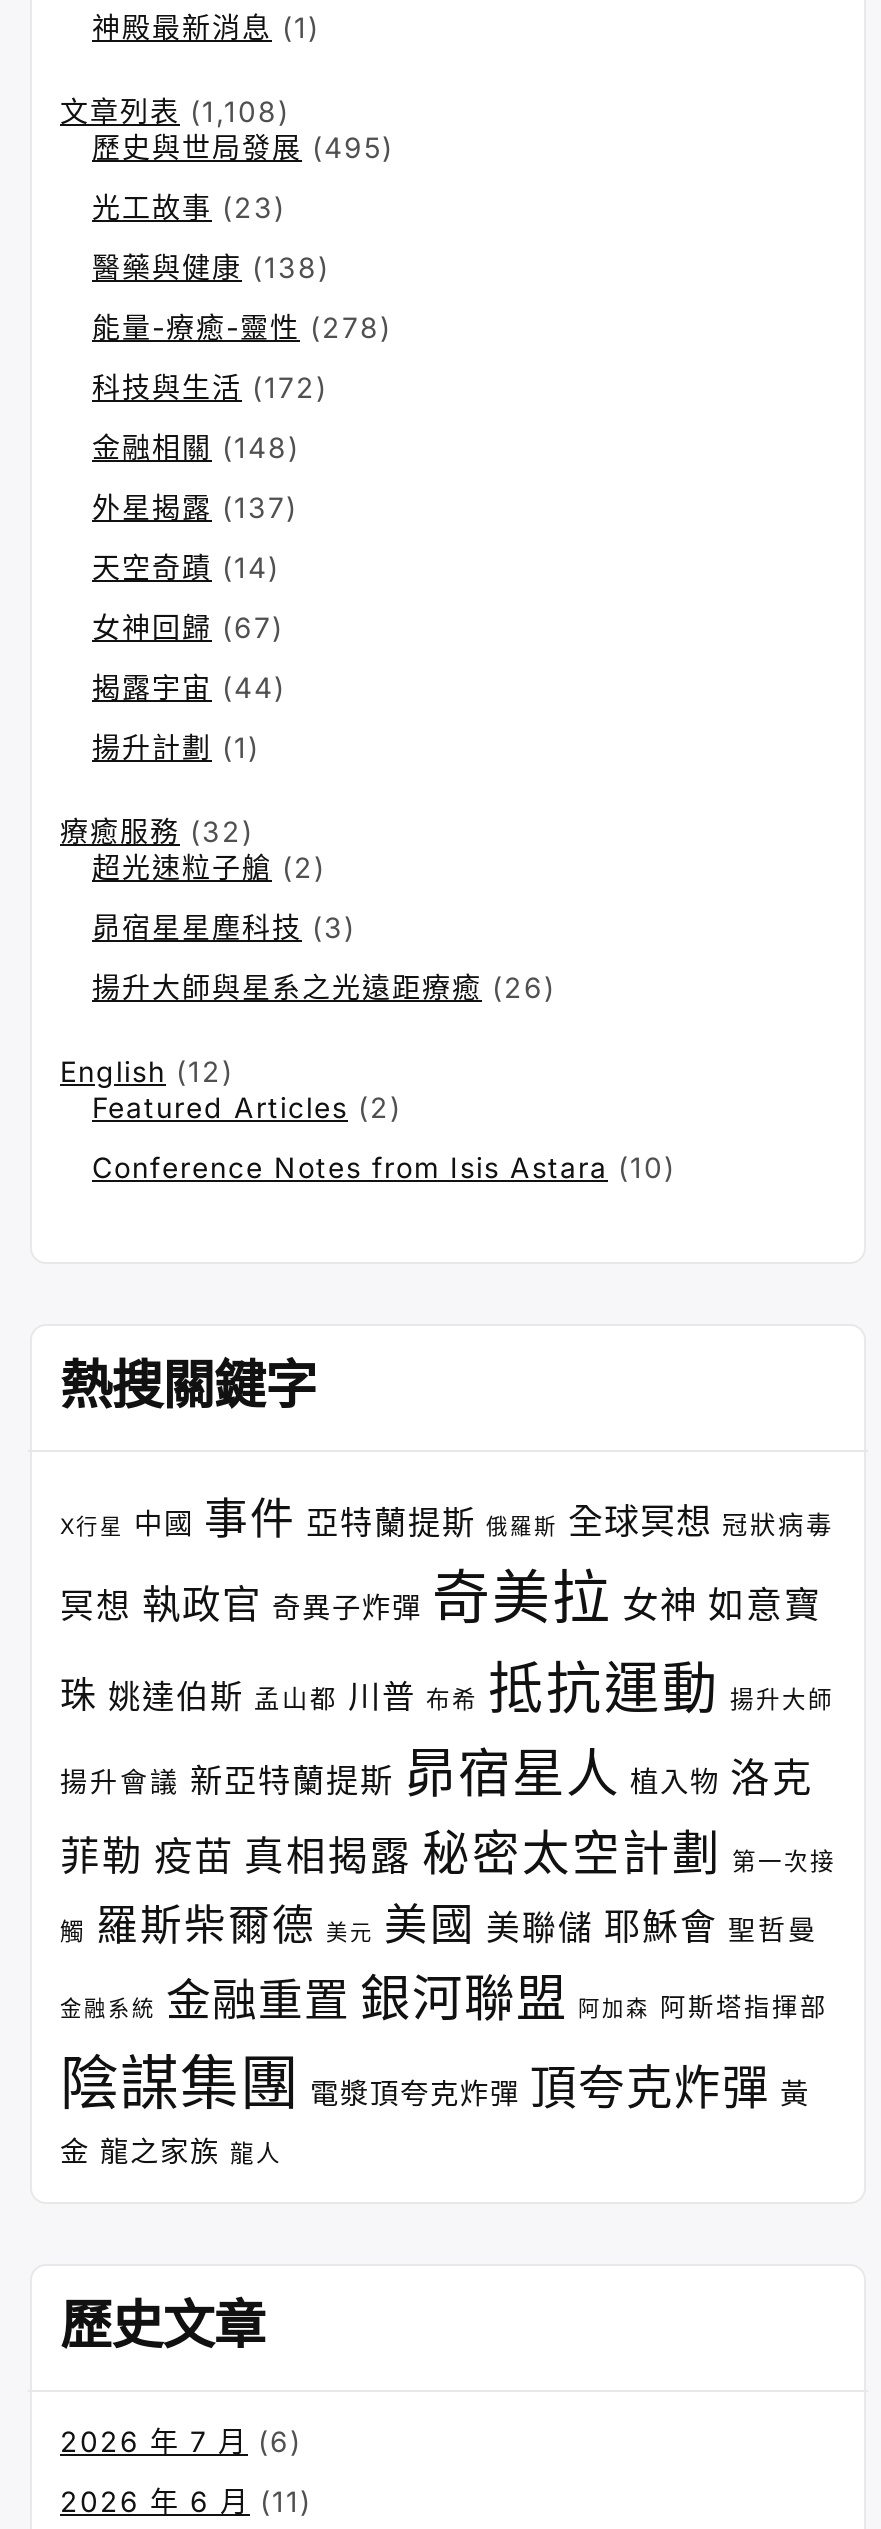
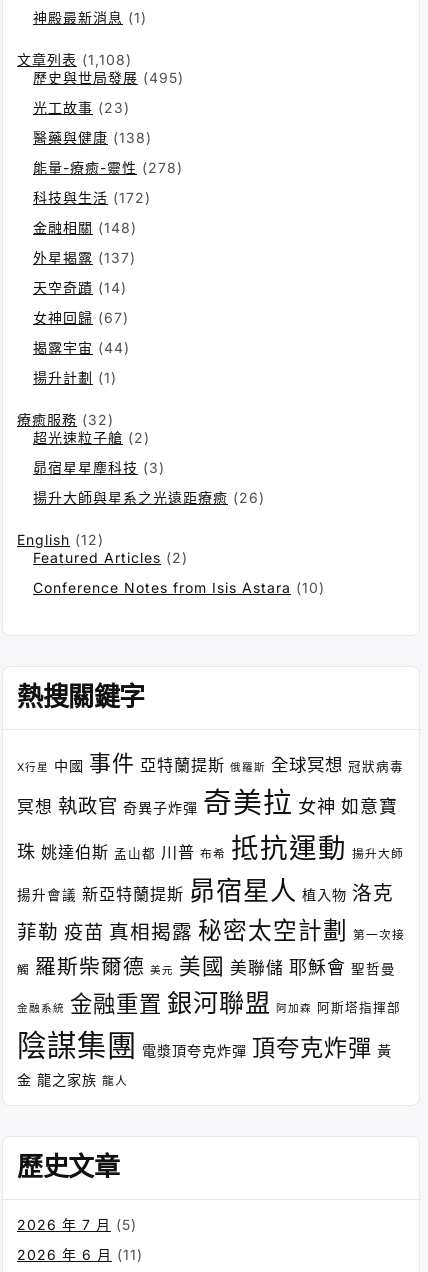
[60,2424,302,2458] 2026 年 7 月(6) -> [17,1216,137,1233] 2026 年 7 月(5)

